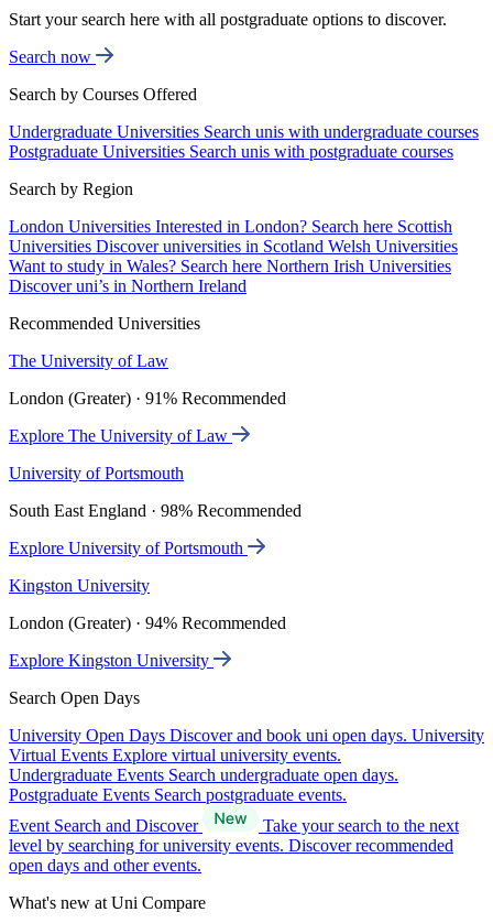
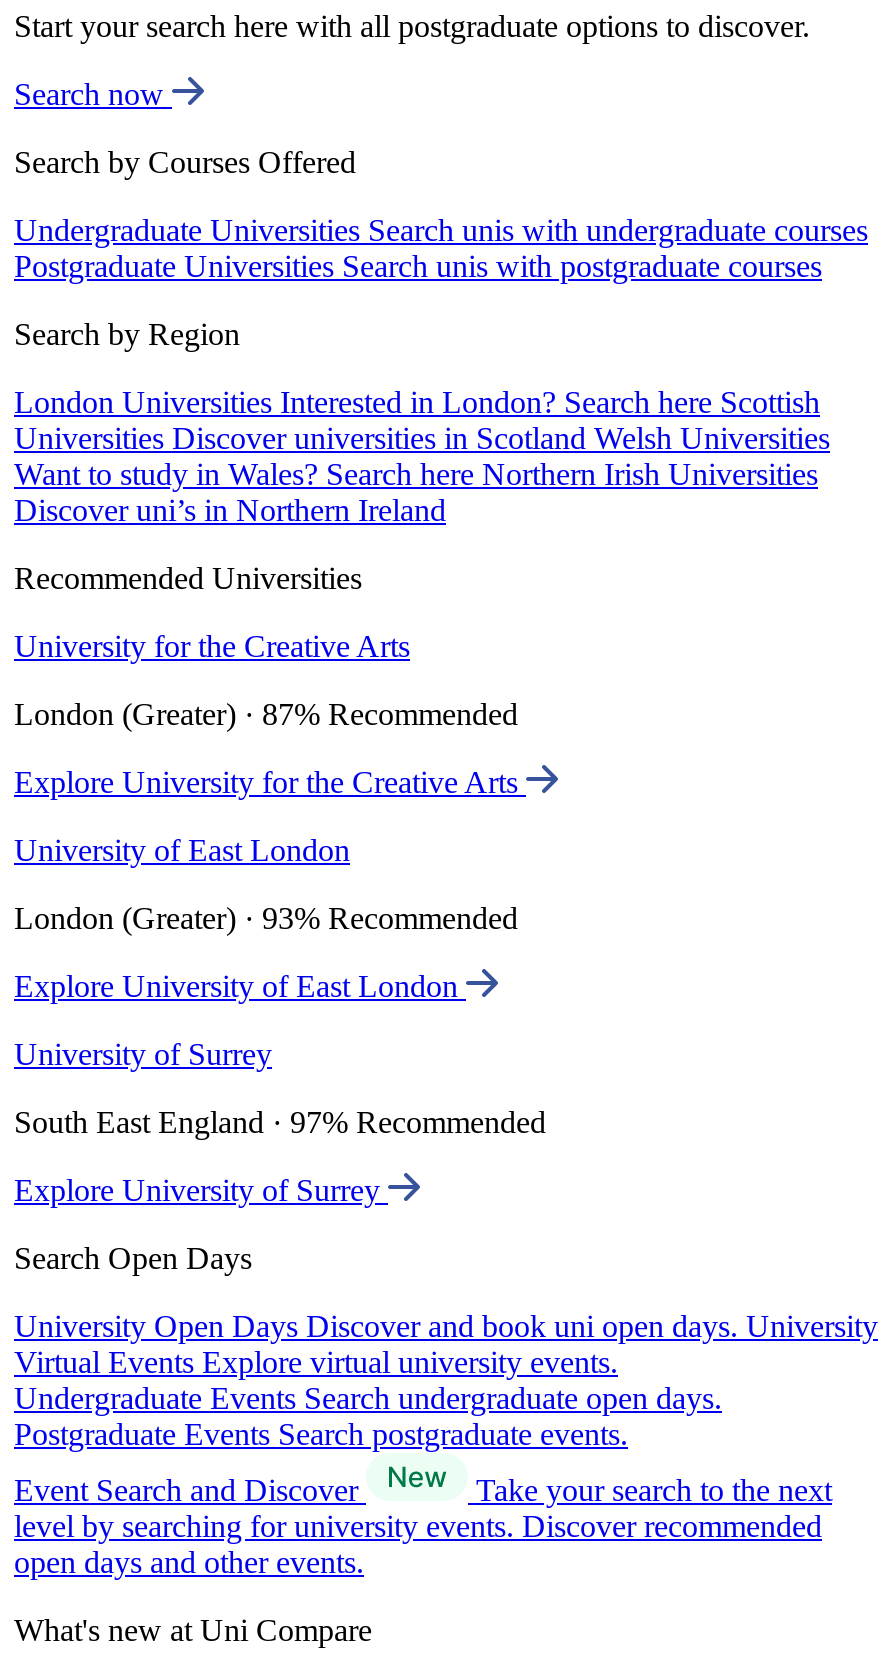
[9,351,168,370] The University of Law -> [14,629,410,663] University for the Creative Arts
[9,389,286,408] London (Greater) · 91% Recommended -> [14,697,518,731] London (Greater) · 87% Recommended
[9,426,232,445] Explore The University of Law -> [14,765,526,799] Explore University for the Creative Arts
[9,464,184,483] University of Portsmouth -> [14,833,350,867] University of East London
[9,501,302,520] South East England · 98% Recommended -> [14,901,518,935] London (Greater) · 93% Recommended
[9,539,248,557] Explore University of Portsmouth -> [14,969,466,1003] Explore University of East London
[9,576,150,595] Kingston University -> [14,1037,272,1071] University of Surrey
[9,614,286,632] London (Greater) · 94% Recommended -> [14,1105,546,1139] South East England · 97% Recommended
[9,651,213,670] Explore Kingston University -> [14,1173,388,1207] Explore University of Surrey

